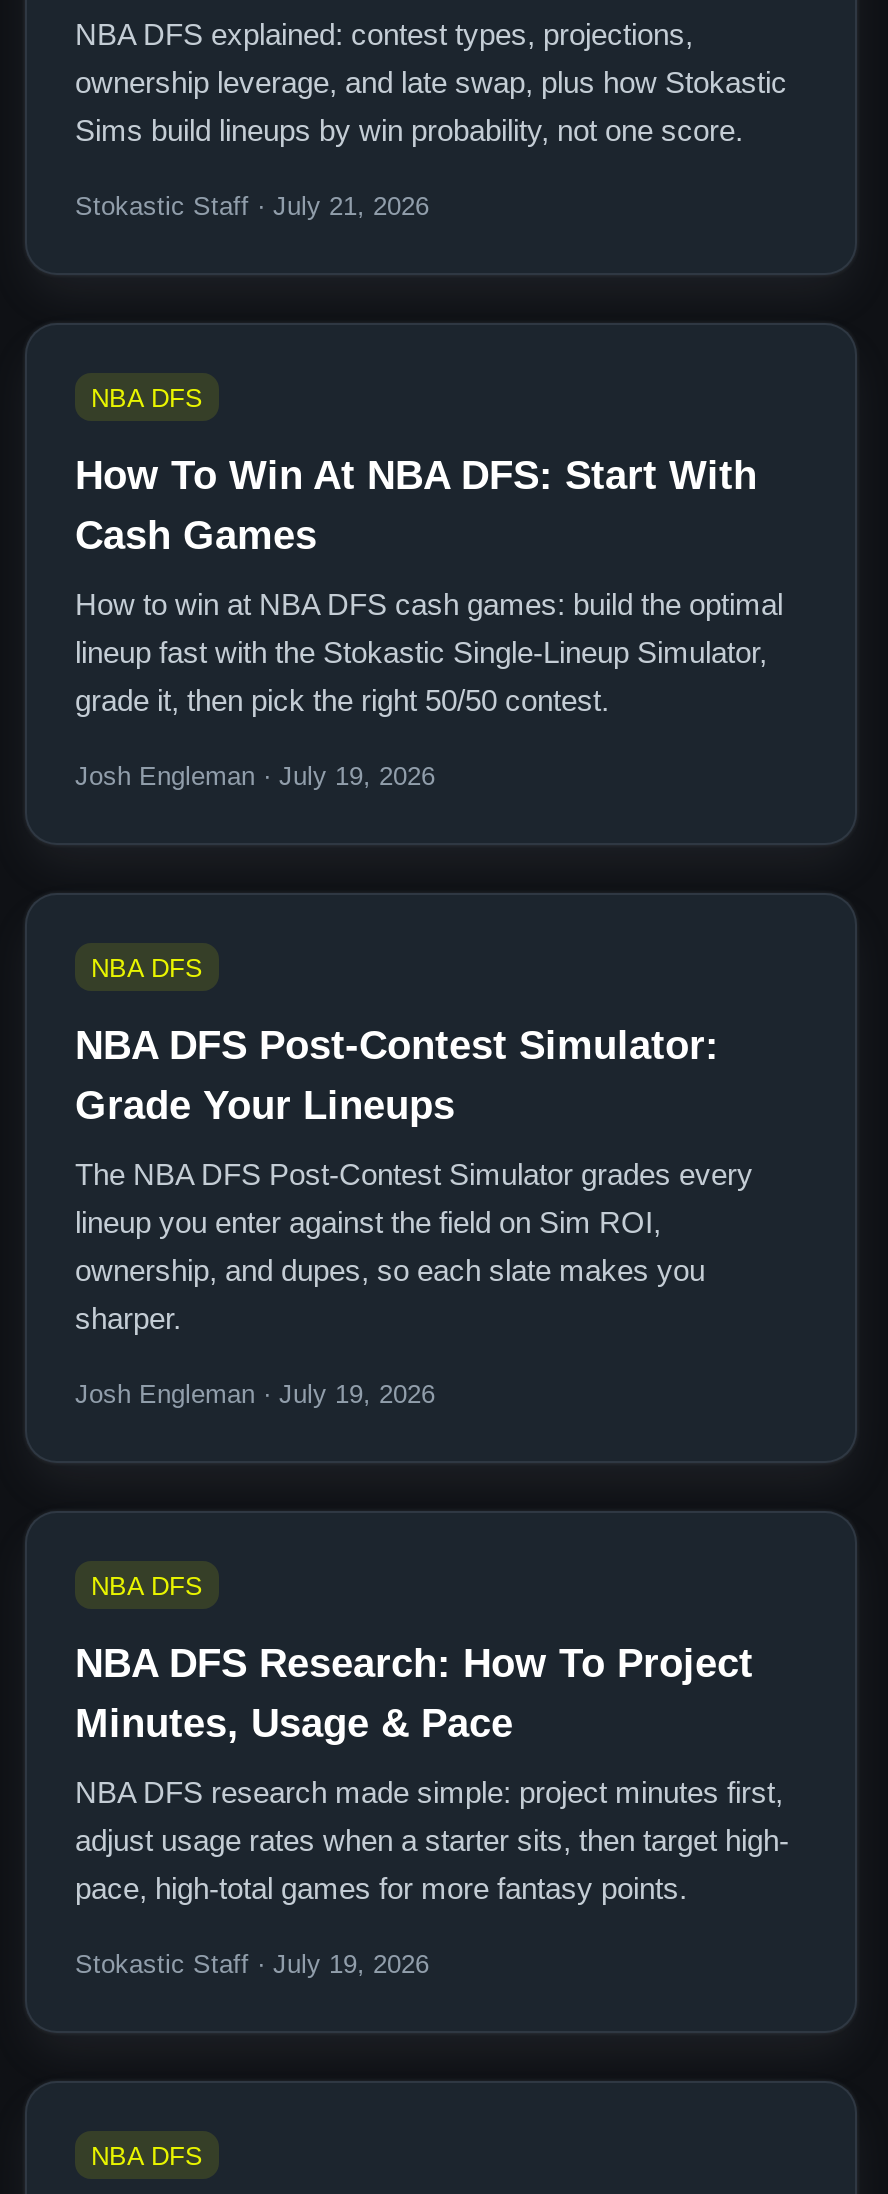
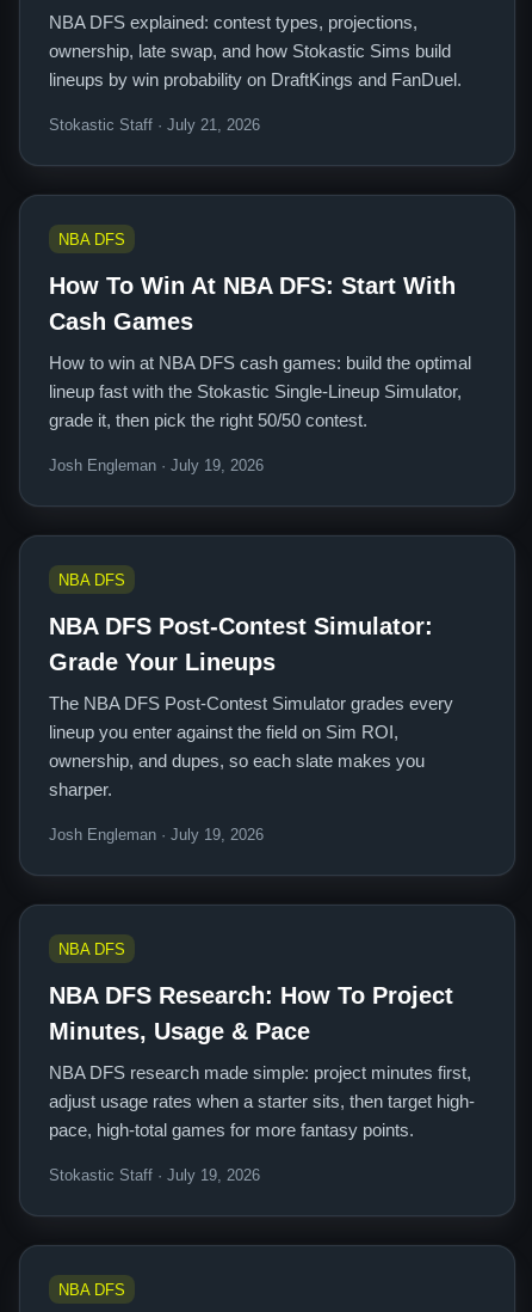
[75,65,787,147] ownership leverage, and late swap, plus how Stokastic | Sims build lineups by win probability, not one score. -> [49,41,462,90] ownership, late swap, and how Stokastic Sims build | lineups by win probability on DraftKings and FanDuel.

